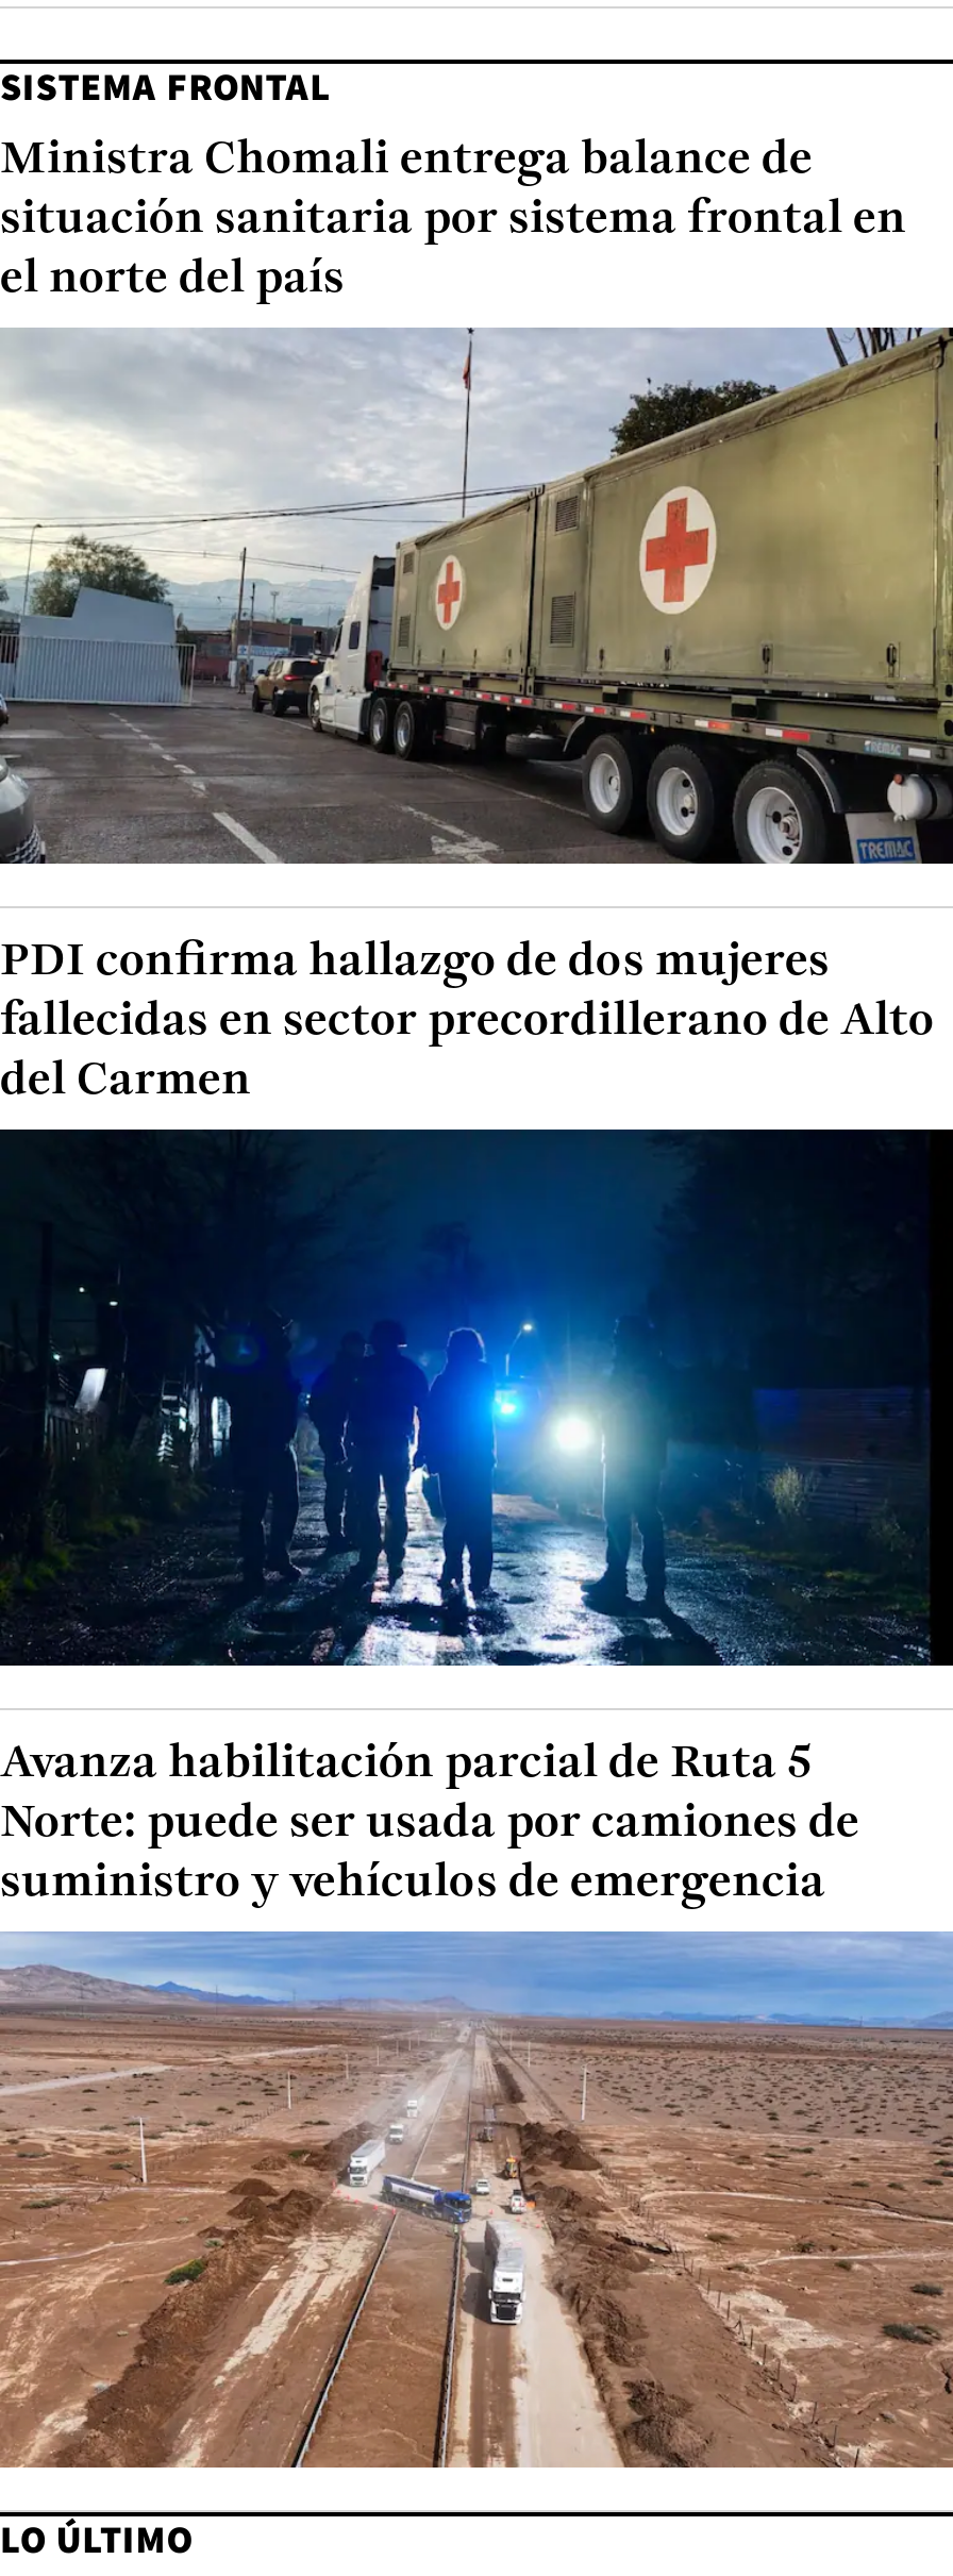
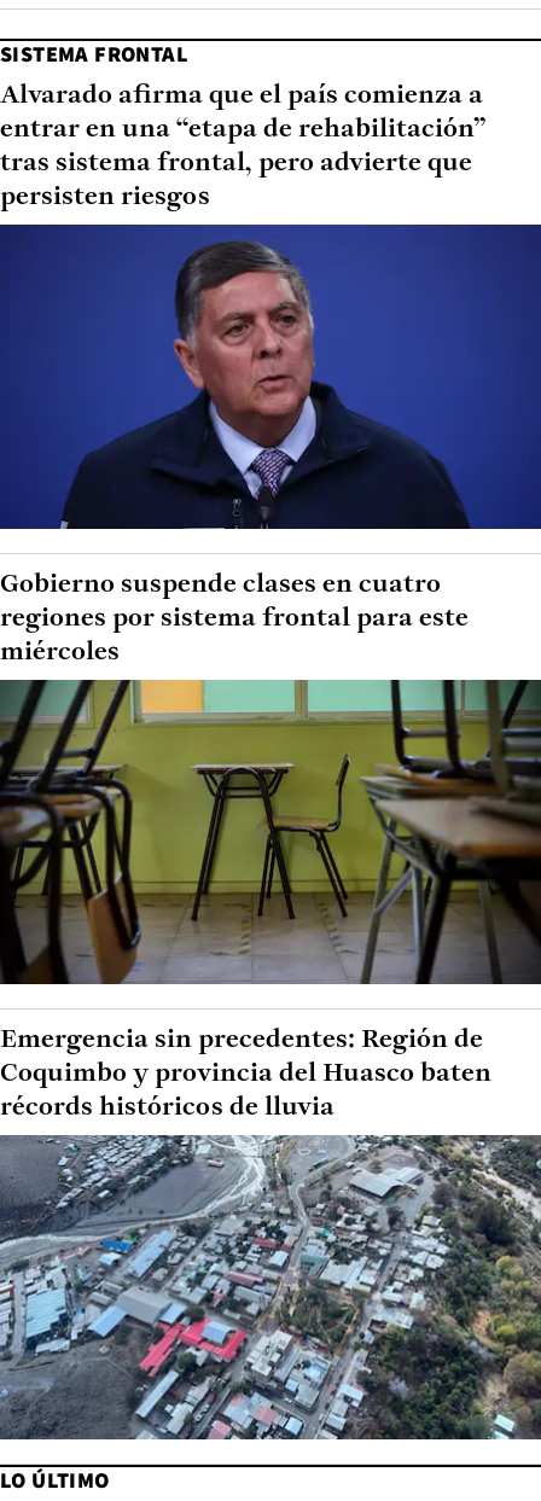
[0,136,906,304] Ministra Chomali entrega balance de | situación sanitaria por sistema frontal en | el norte del país -> [0,82,487,211] Alvarado afirma que el país comienza a | entrar en una “etapa de rehabilitación” | tras sistema frontal, pero advierte que | persisten riesgos
[0,325,947,1106] [image] | PDI confirma hallazgo de dos mujeres | fallecidas en sector precordillerano de Alto | del Carmen -> [0,223,537,666] [image] | Gobierno suspende clases en cuatro | regiones por sistema frontal para este | miércoles
[0,1127,947,1908] [image] | Avanza habilitación parcial de Ruta 5 | Norte: puede ser usada por camiones de | suministro y vehículos de emergencia -> [0,679,537,1121] [image] | Emergencia sin precedentes: Región de | Coquimbo y provincia del Huasco baten | récords históricos de lluvia
[6,1931,947,2470] [image] -> [4,1134,537,1441] [image]

